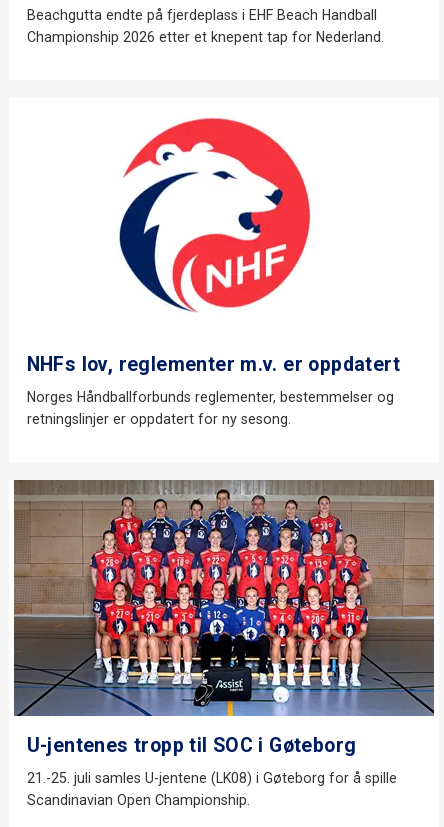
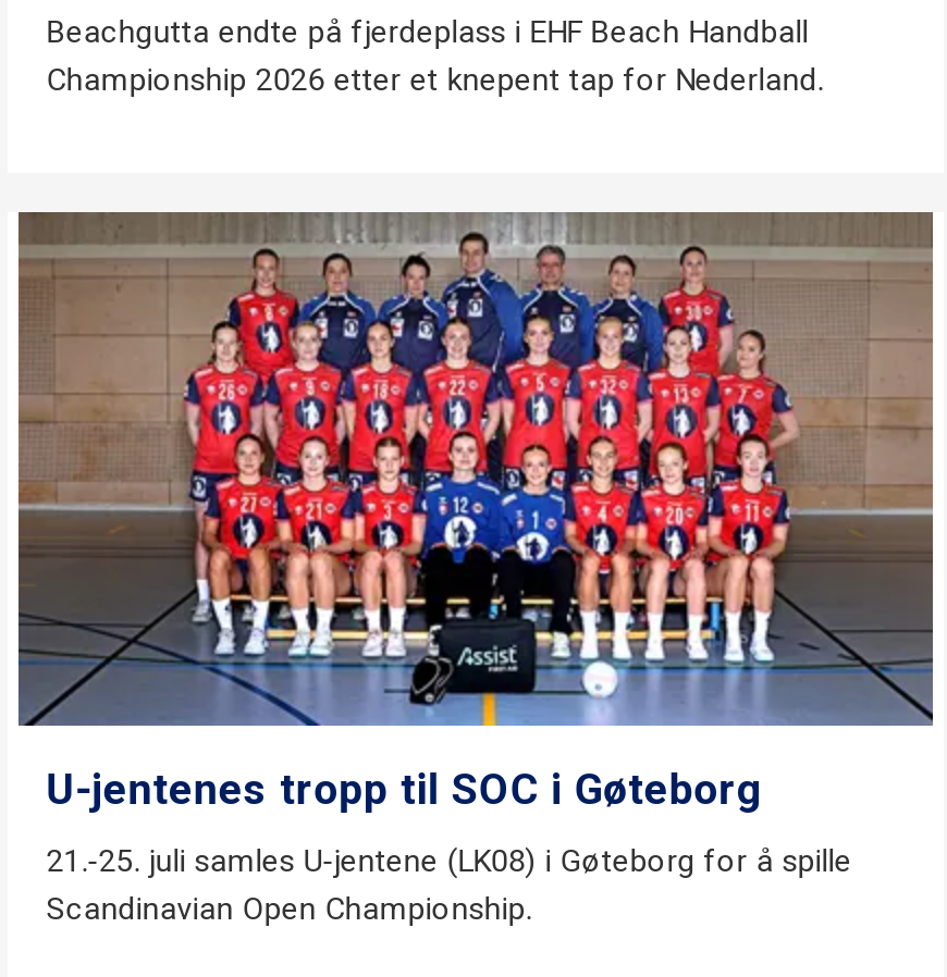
[27,117,400,427] [image] | NHFs lov, reglementer m.v. er oppdatert | Norges Håndballforbunds reglementer, bestemmelser og | retningslinjer er oppdatert for ny sesong. -> none

